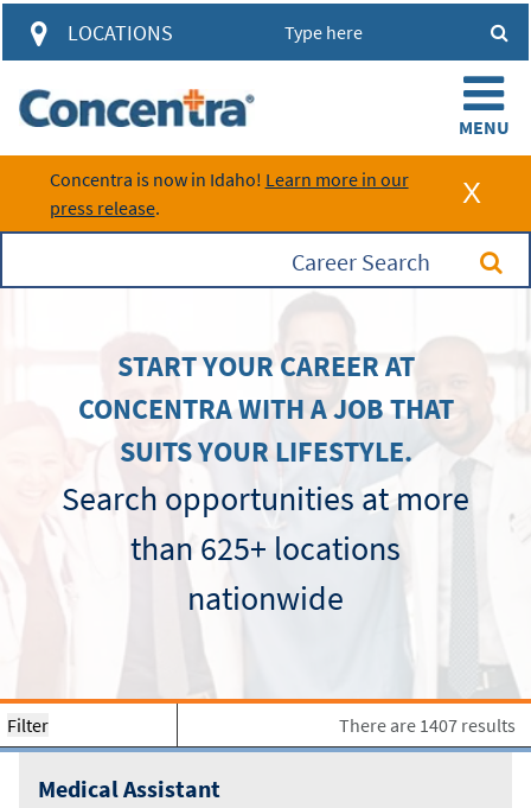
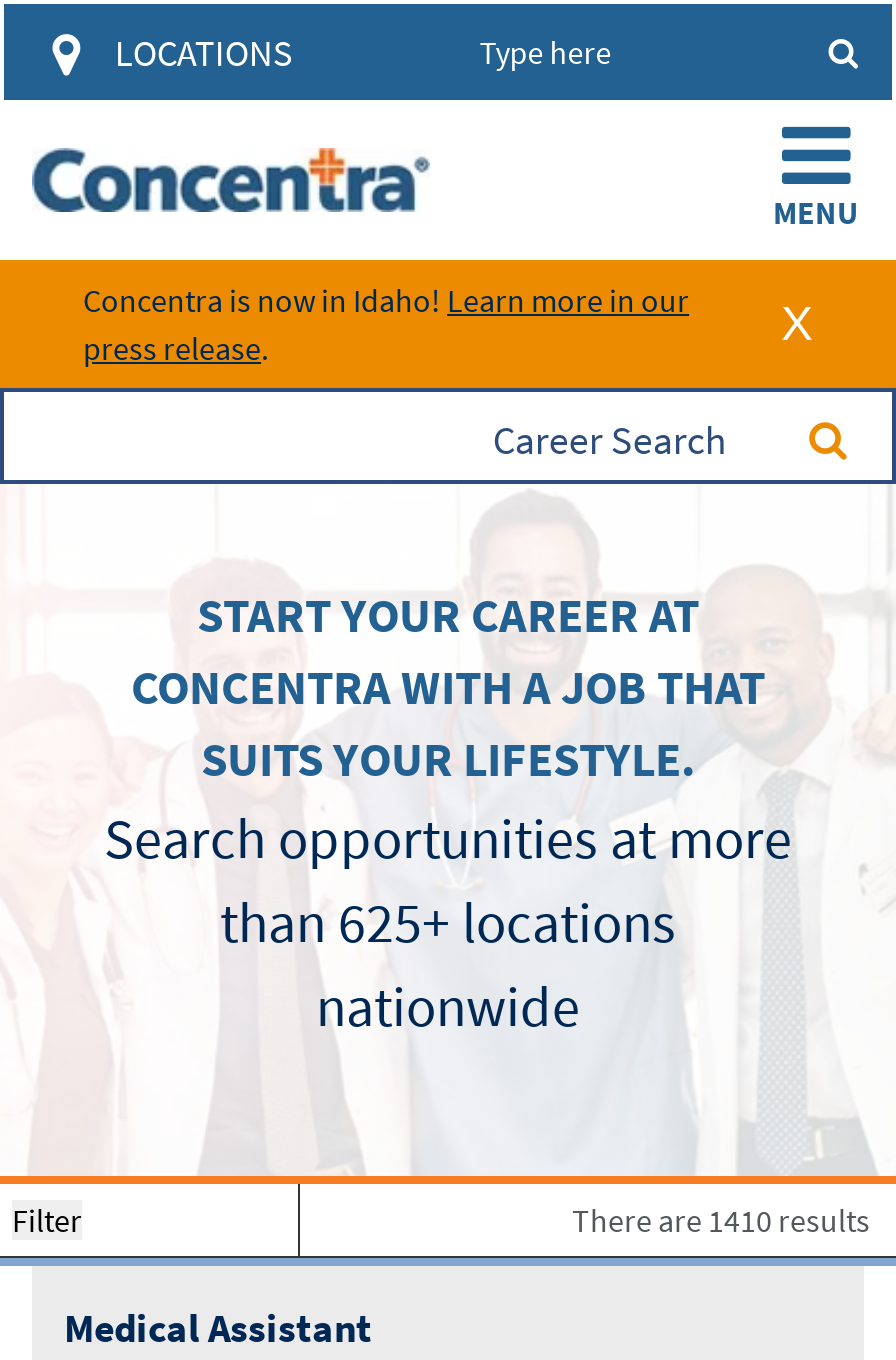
[339,713,516,737] There are 1407 results -> [572,1200,870,1240] There are 1410 results

